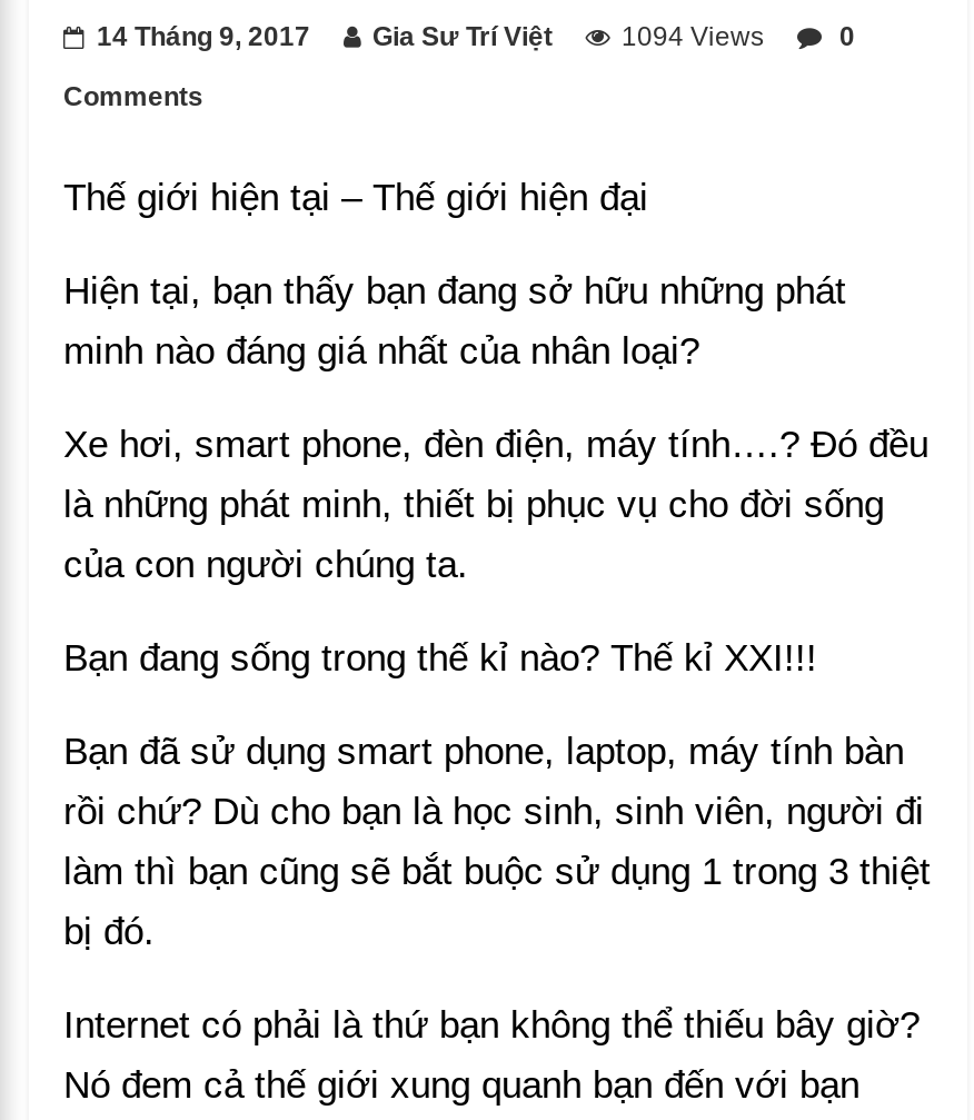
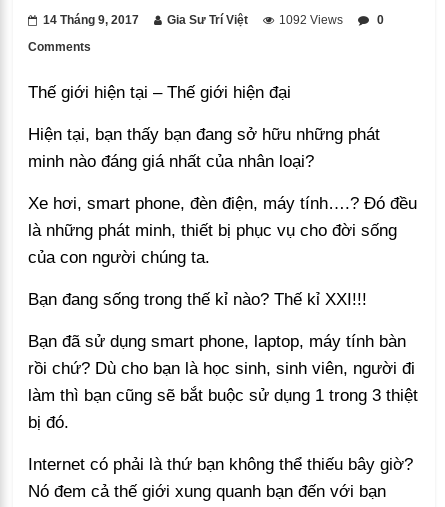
[621,21,764,52] 1094 Views -> [279,13,343,27] 1092 Views

